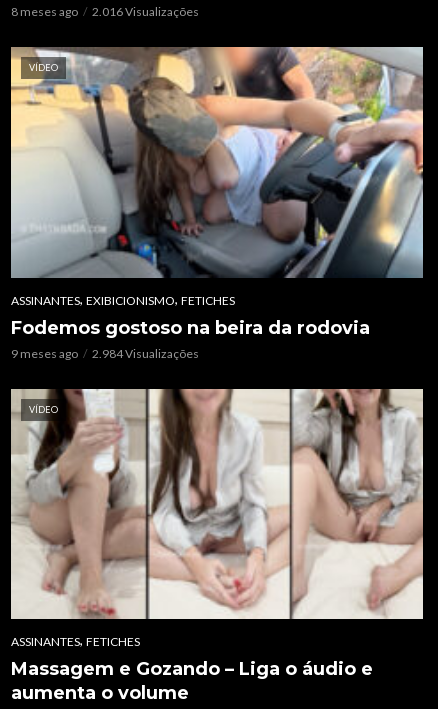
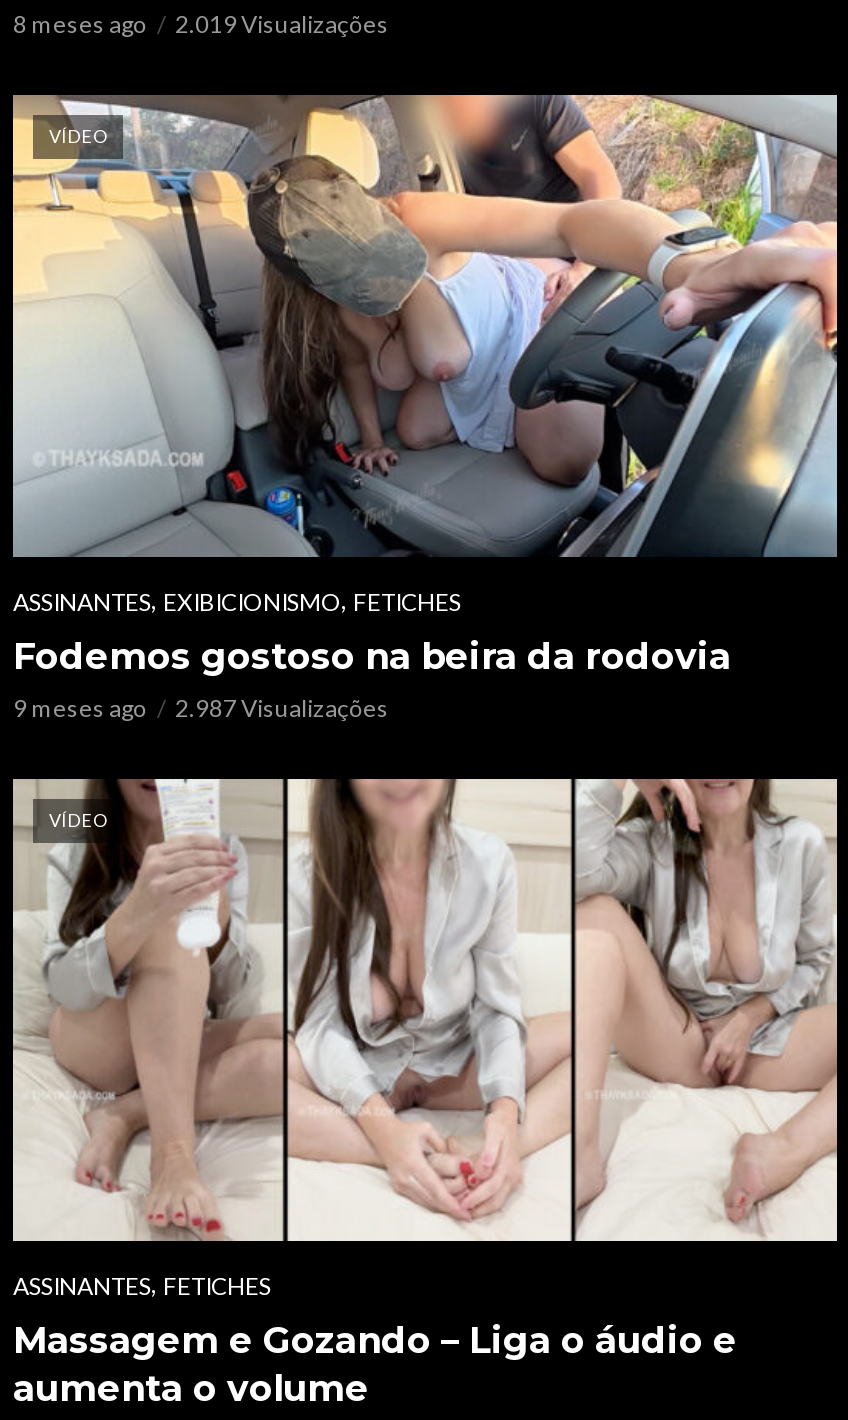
[92,4,199,19] 2.016 Visualizações -> [175,9,389,39] 2.019 Visualizações
[92,346,199,361] 2.984 Visualizações -> [175,692,389,722] 2.987 Visualizações

